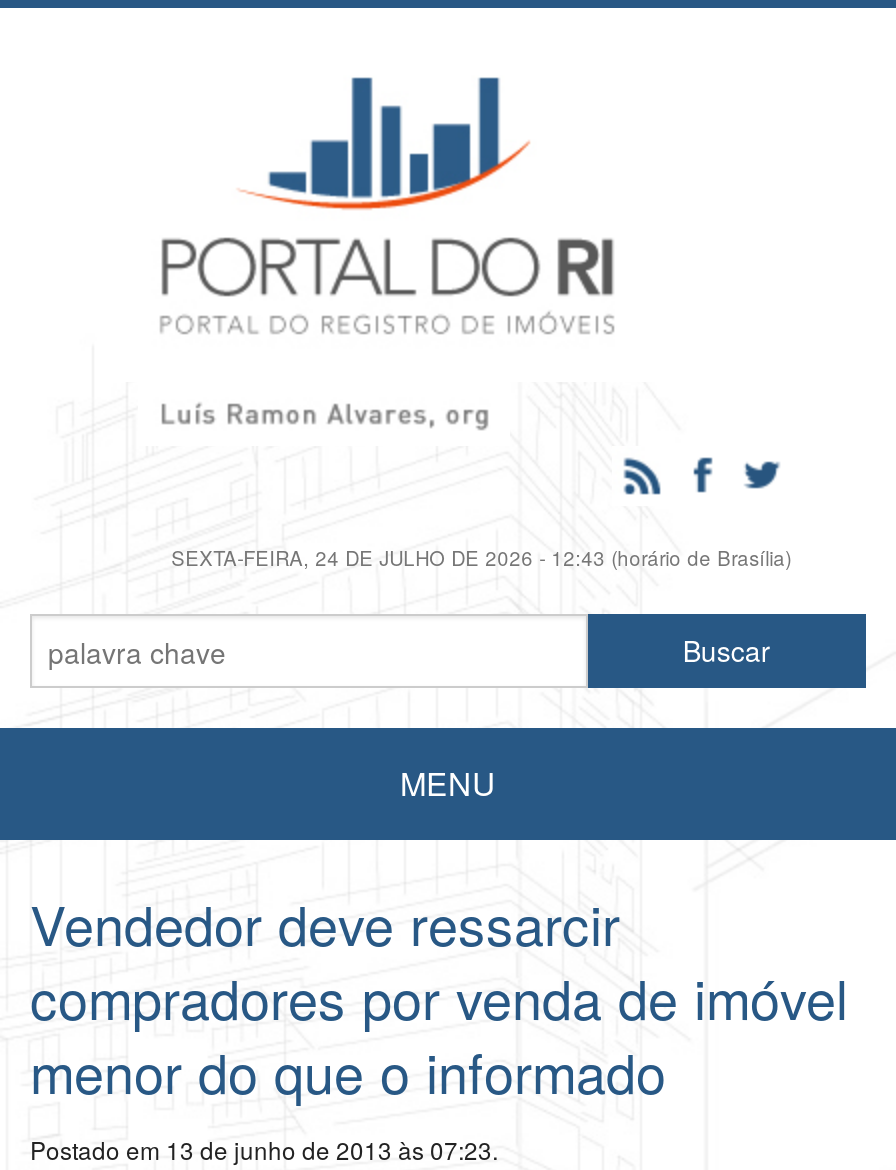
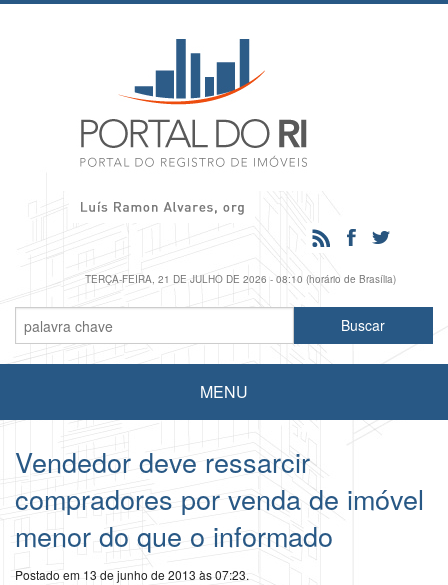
[171,544,791,572] SEXTA-FEIRA, 24 DE JULHO DE 2026 - 12:43 (horário de Brasília) -> [85,272,396,286] TERÇA-FEIRA, 21 DE JULHO DE 2026 - 08:10 (horário de Brasília)

